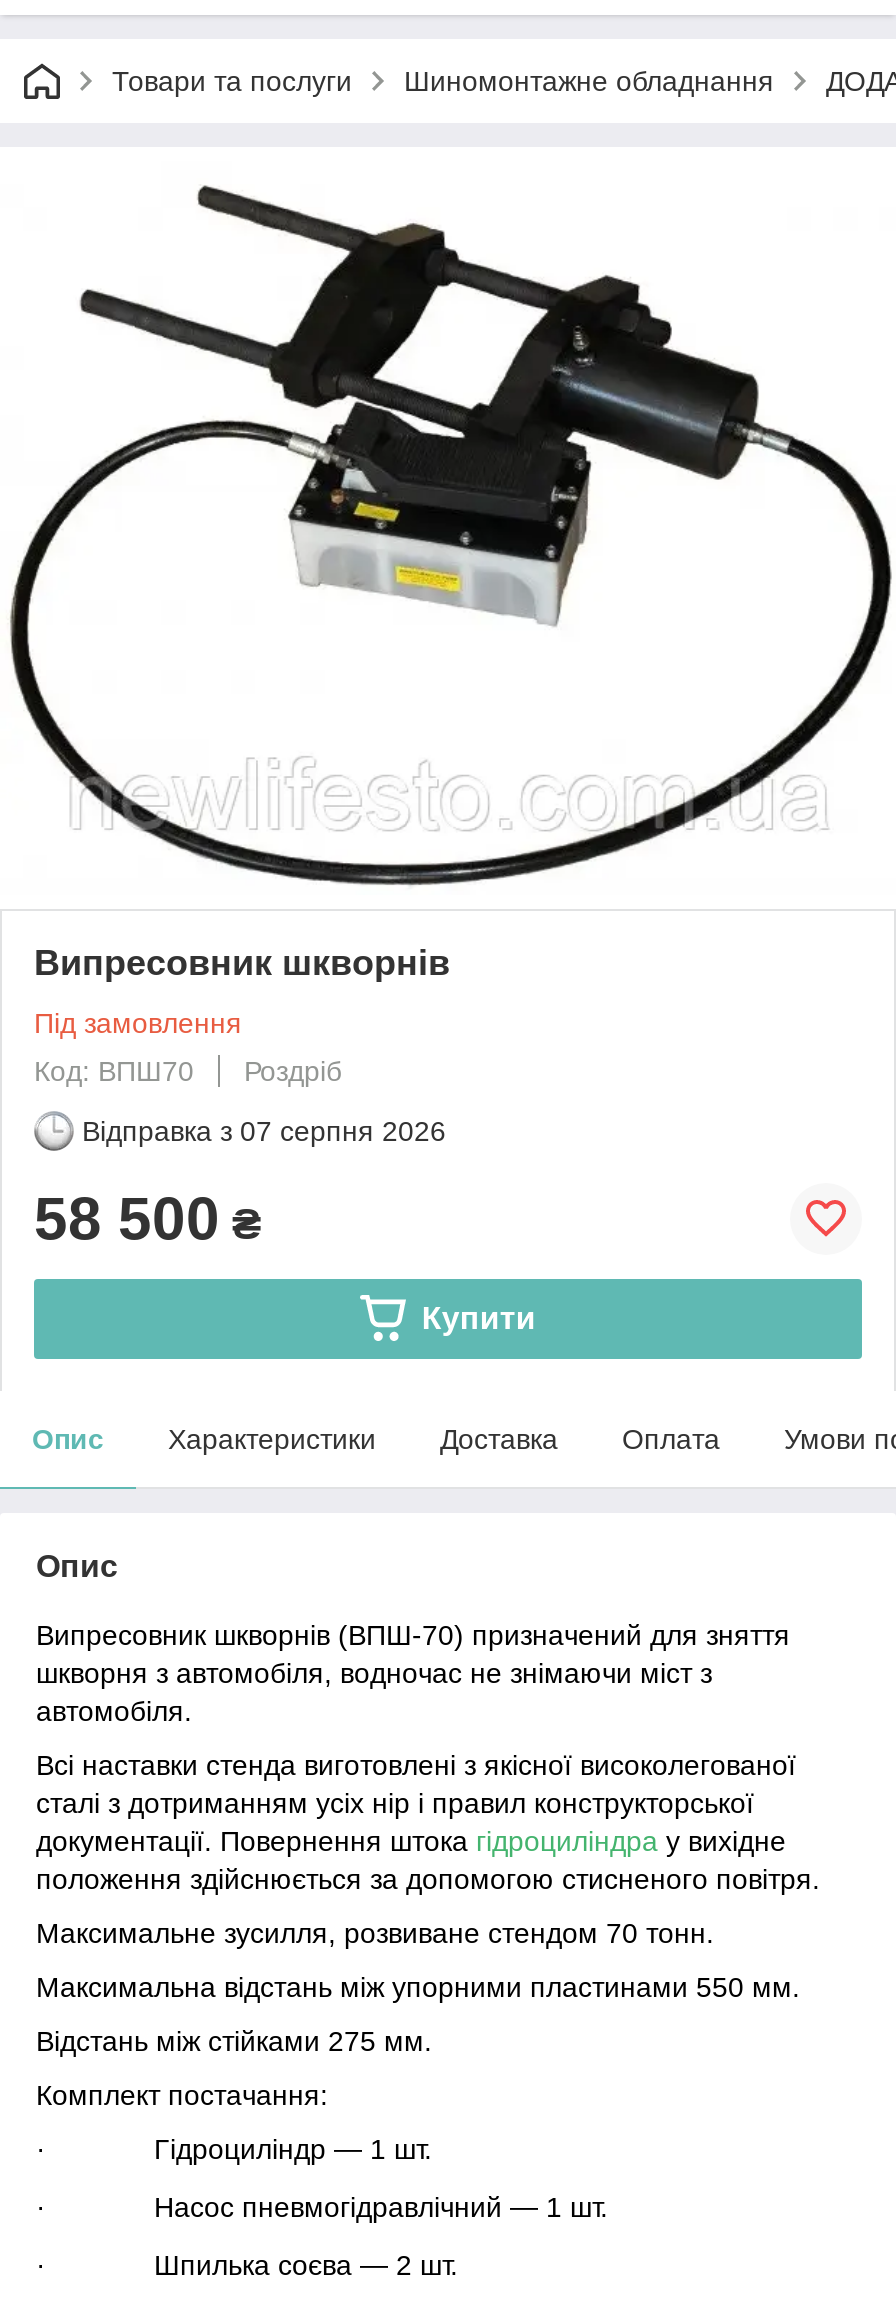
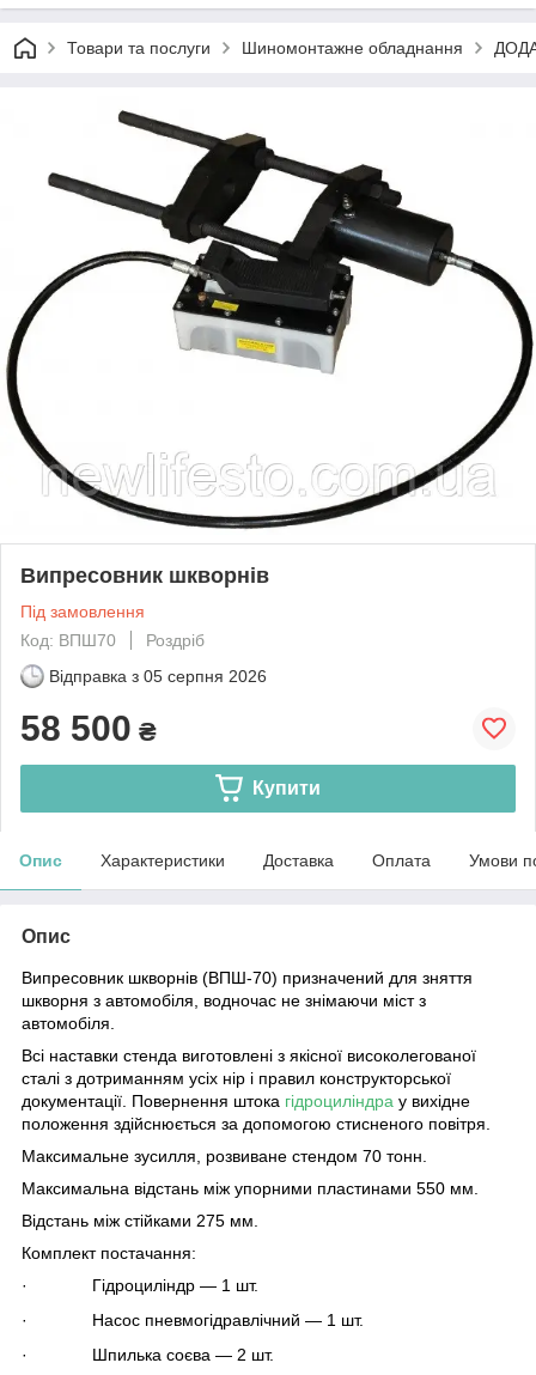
[82,1115,446,1147] Відправка з 07 серпня 2026 -> [49,666,267,685] Відправка з 05 серпня 2026

